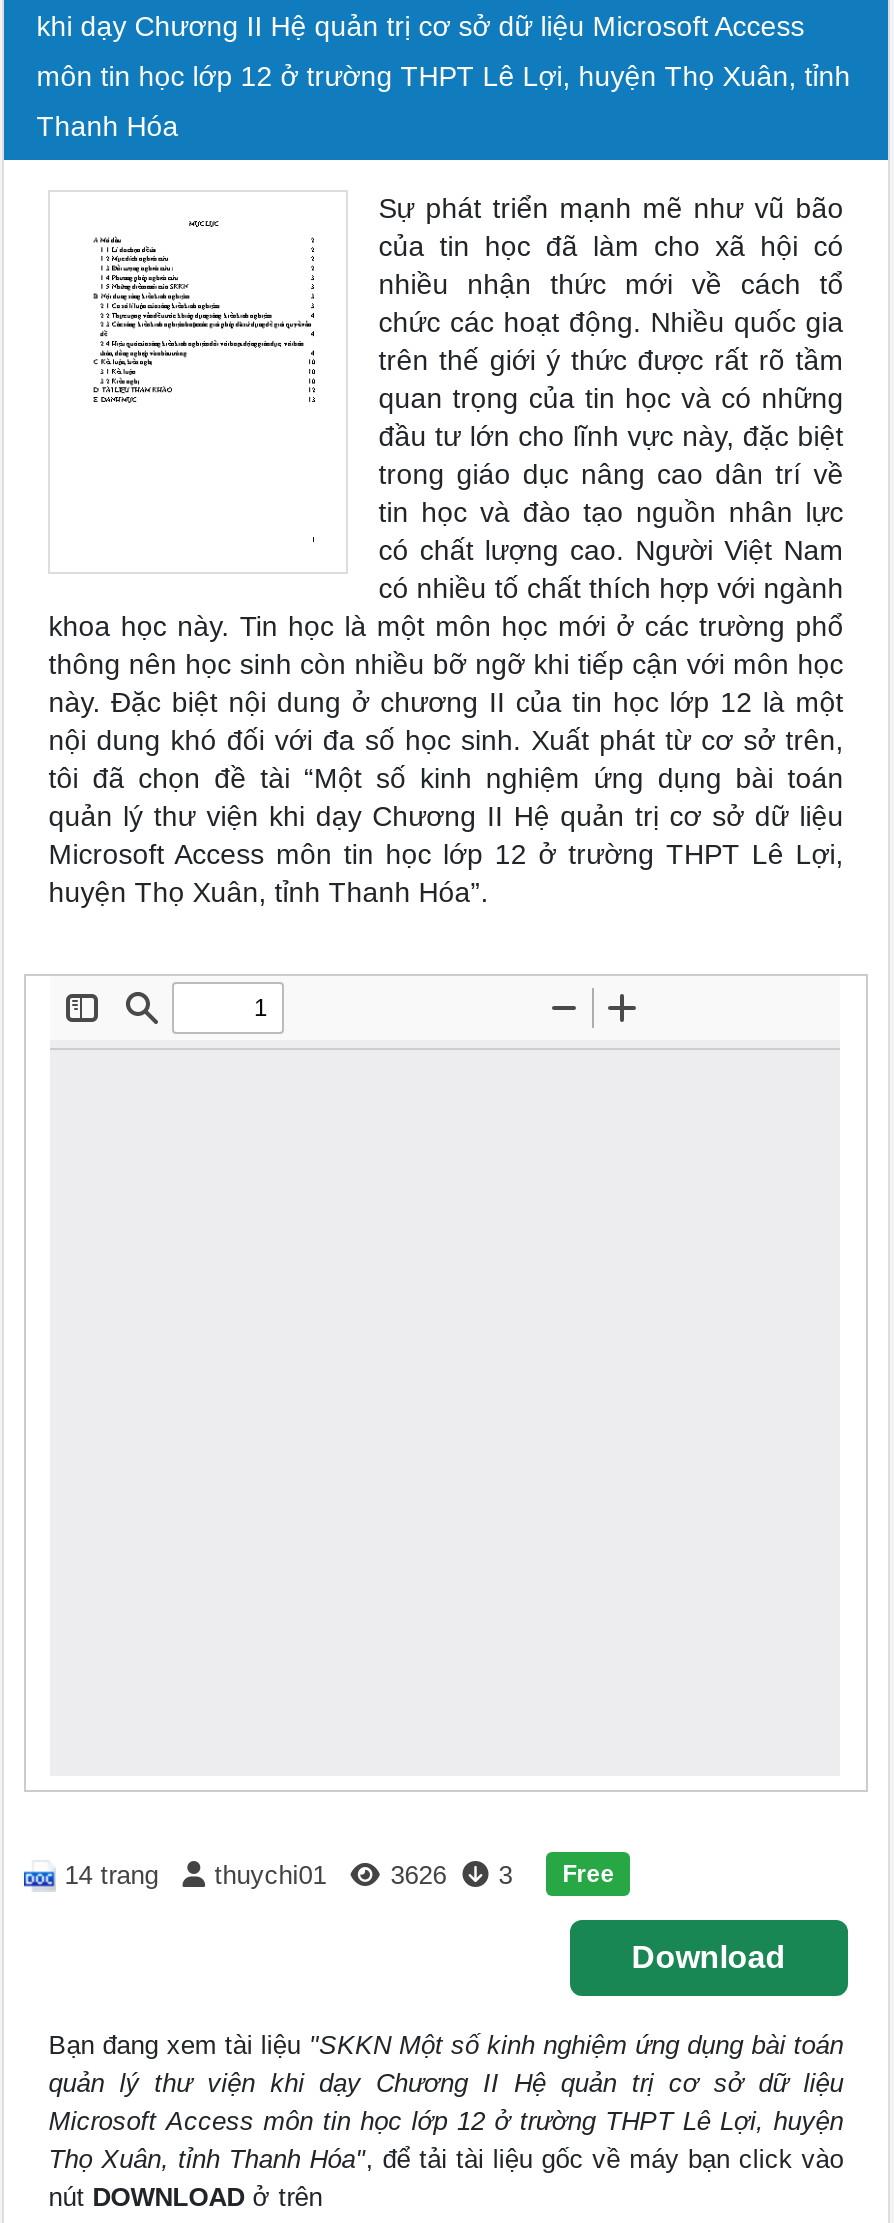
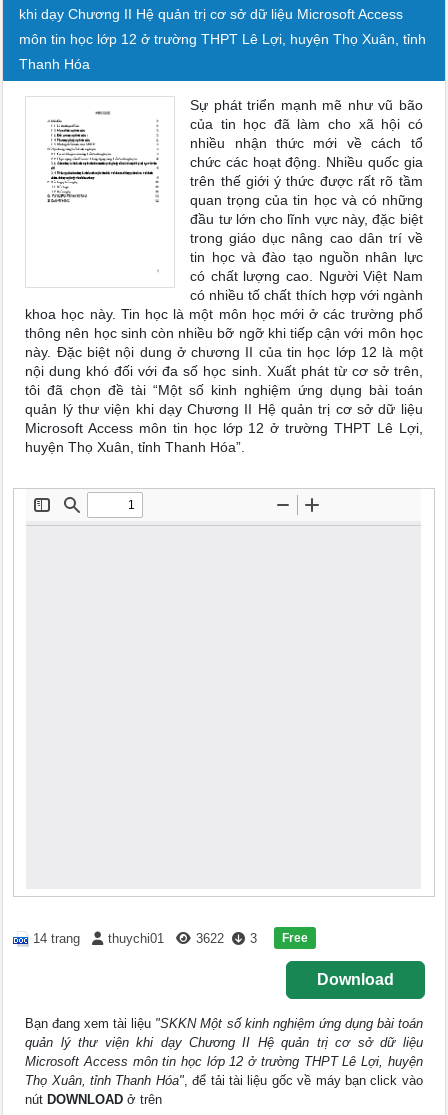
[390,1860,614,1891] 3626 3 Free -> [196,931,308,946] 3622 3 Free

